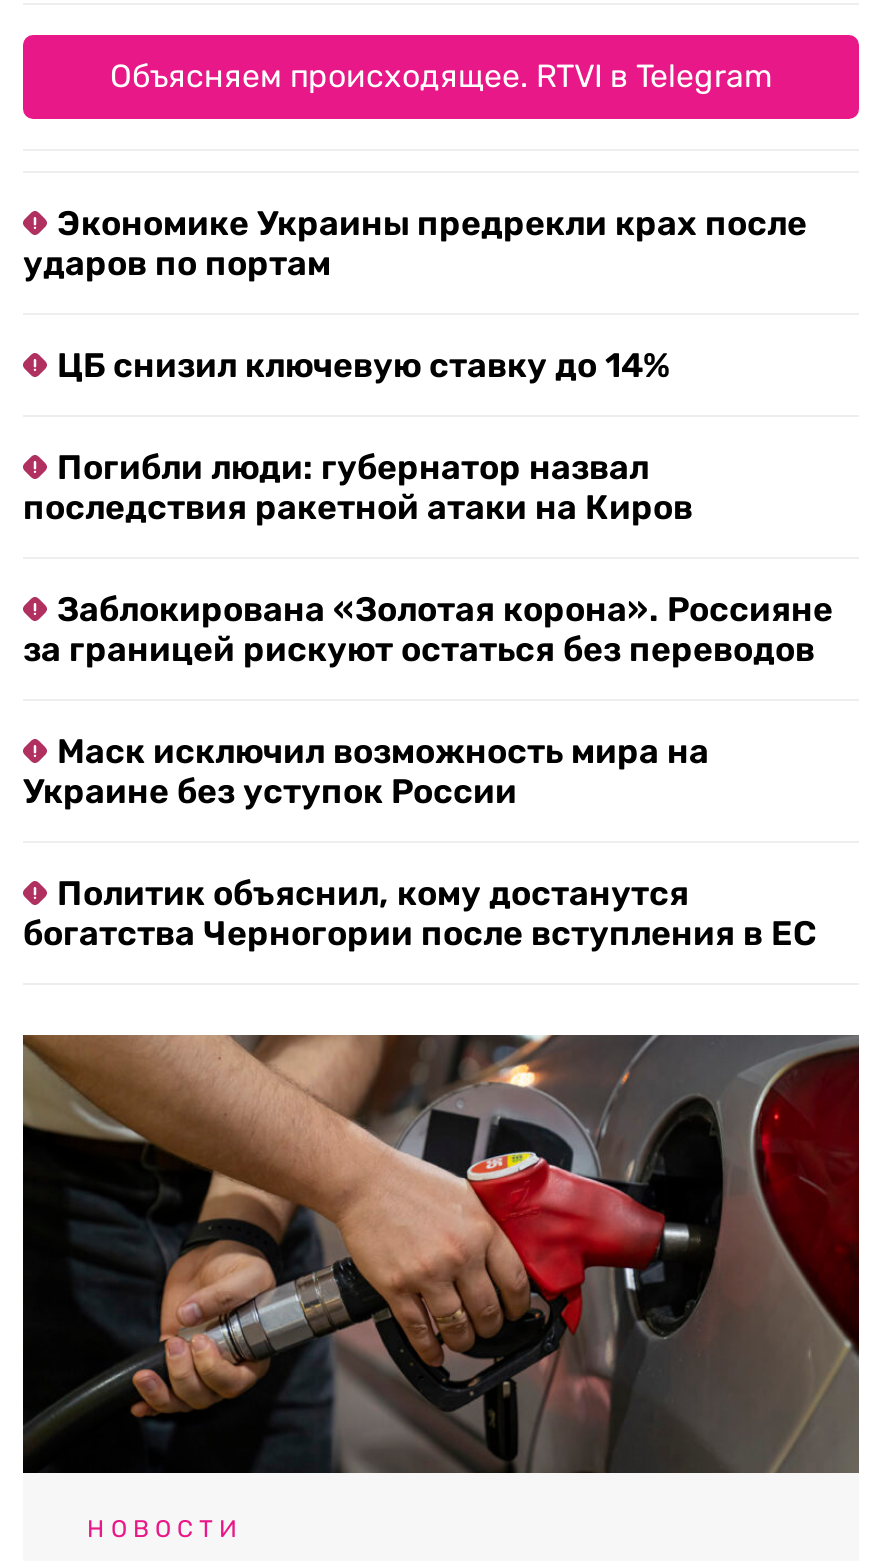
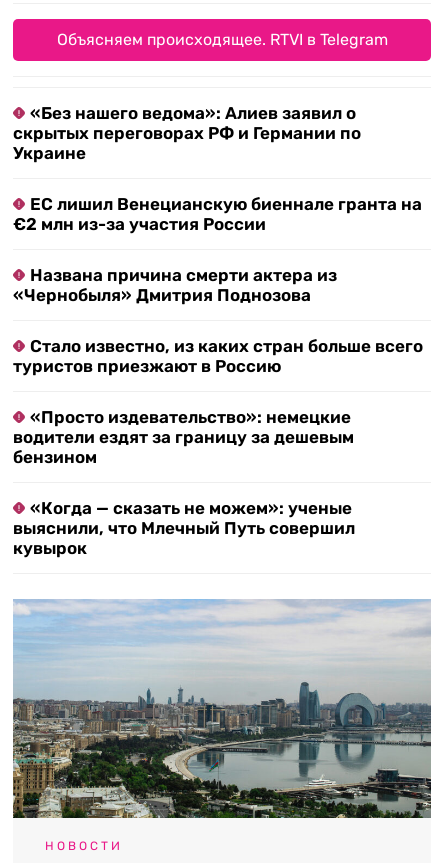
[23,203,807,283] Экономике Украины предрекли крах после | ударов по портам -> [13,103,361,163] «Без нашего ведома»: Алиев заявил о | скрытых переговорах РФ и Германии по | Украине
[57,345,671,385] ЦБ снизил ключевую ставку до 14% -> [13,194,422,234] ЕС лишил Венецианскую биеннале гранта на | €2 млн из-за участия России
[23,447,693,527] Погибли люди: губернатор назвал | последствия ракетной атаки на Киров -> [13,265,337,305] Названа причина смерти актера из | «Чернобыля» Дмитрия Поднозова
[23,589,833,669] Заблокирована «Золотая корона». Россияне | за границей рискуют остаться без переводов -> [13,336,423,376] Стало известно, из каких стран больше всего | туристов приезжают в Россию
[23,731,709,811] Маск исключил возможность мира на | Украине без уступок России -> [13,407,354,467] «Просто издевательство»: немецкие | водители ездят за границу за дешевым | бензином
[23,873,817,953] Политик объяснил, кому достанутся | богатства Черногории после вступления в ЕС -> [13,498,355,558] «Когда — сказать не можем»: ученые | выяснили, что Млечный Путь совершил | кувырок
[21,1035,861,1475] [image] -> [12,598,432,819] [image]

